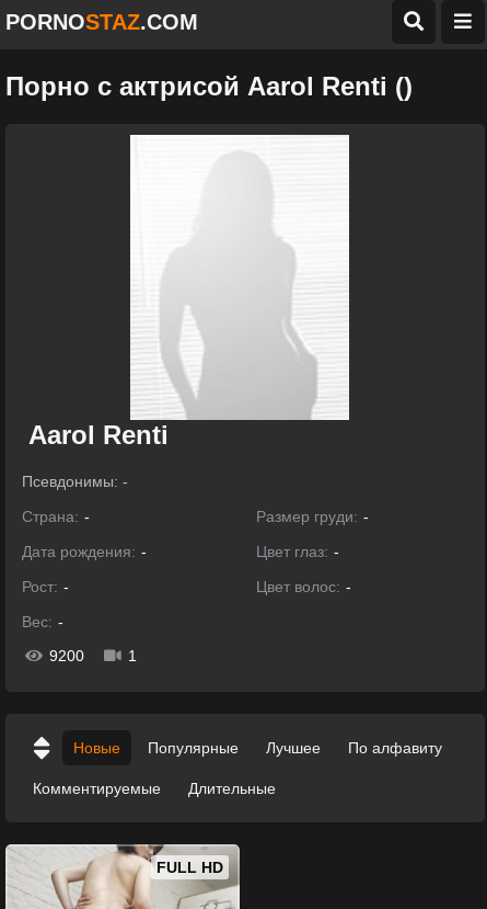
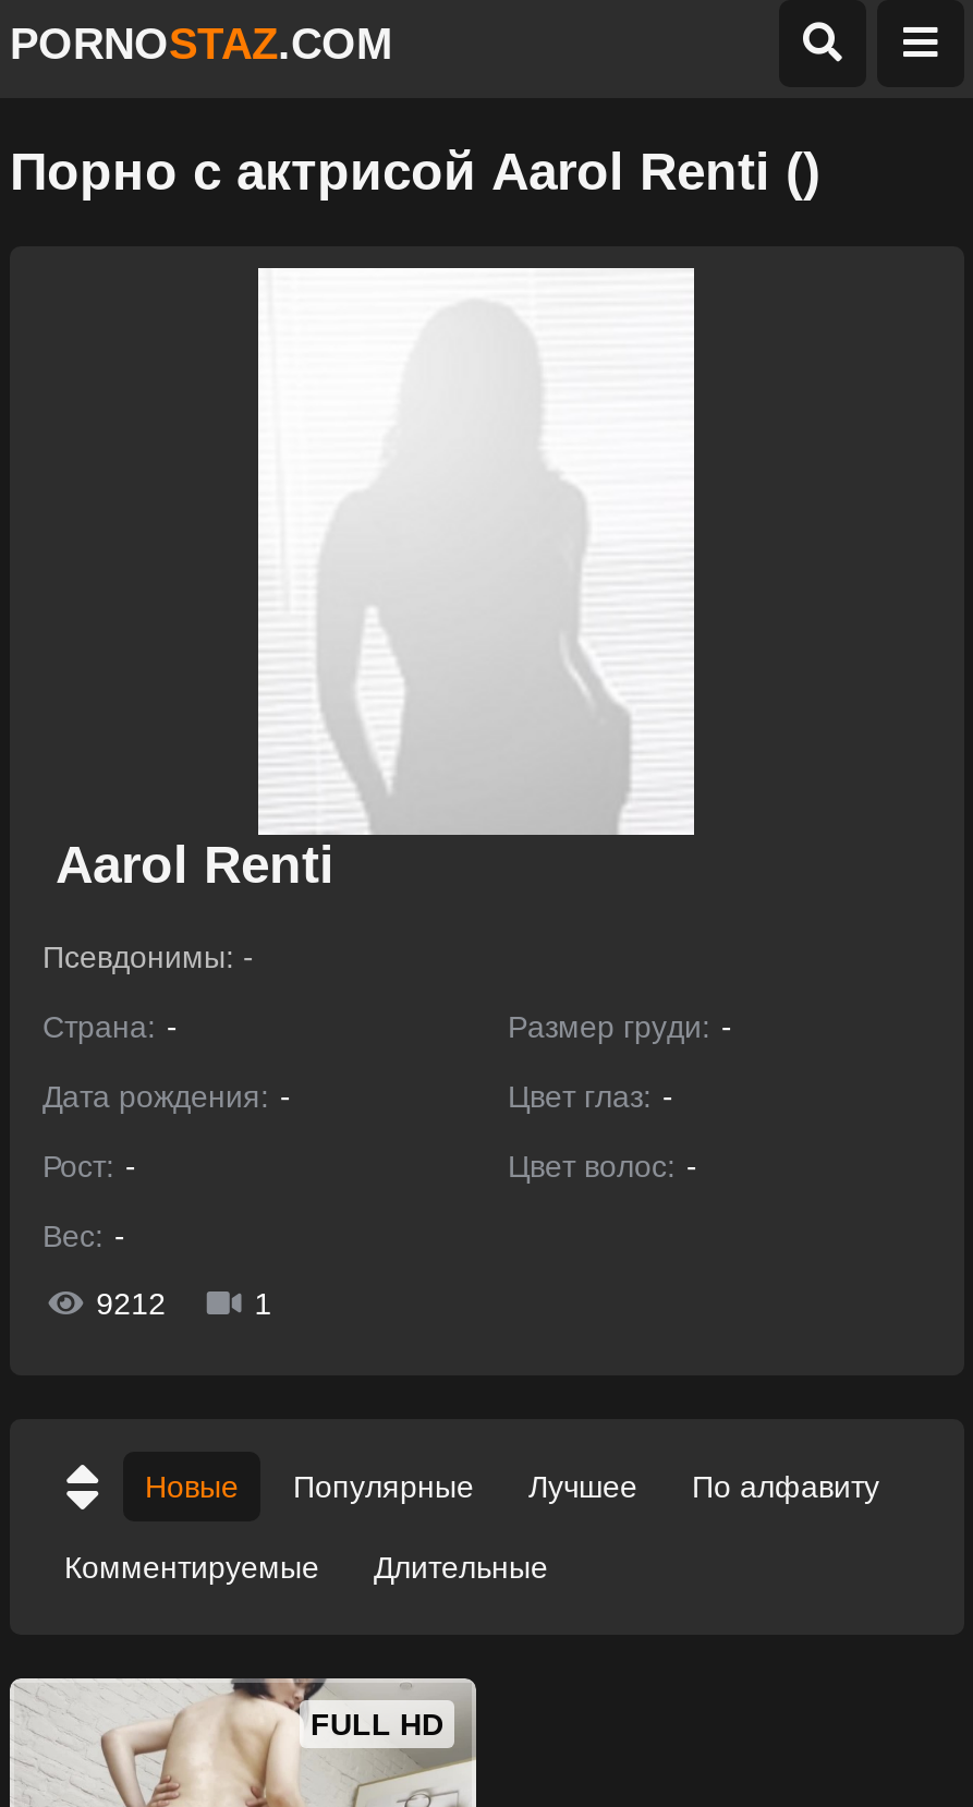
[49,647,84,664] 9200 -> [96,1286,166,1321] 9212

